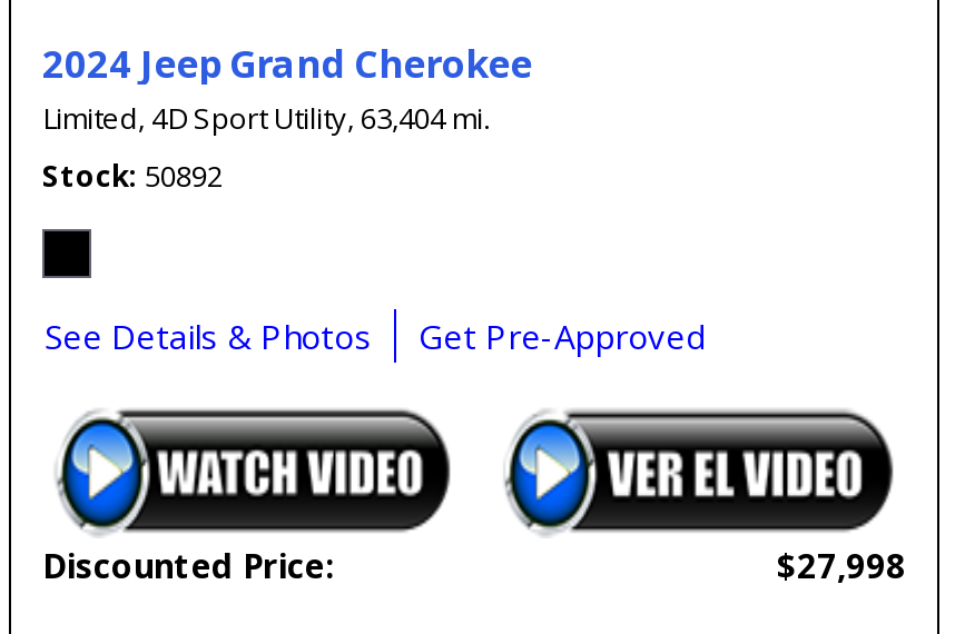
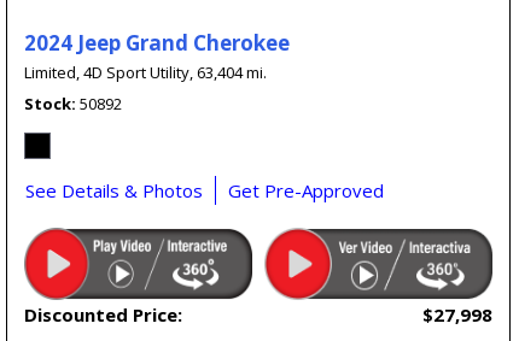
[42,405,463,536] [image] -> [23,227,253,300] [image]
[488,407,906,536] [image] -> [264,228,494,300] [image]

